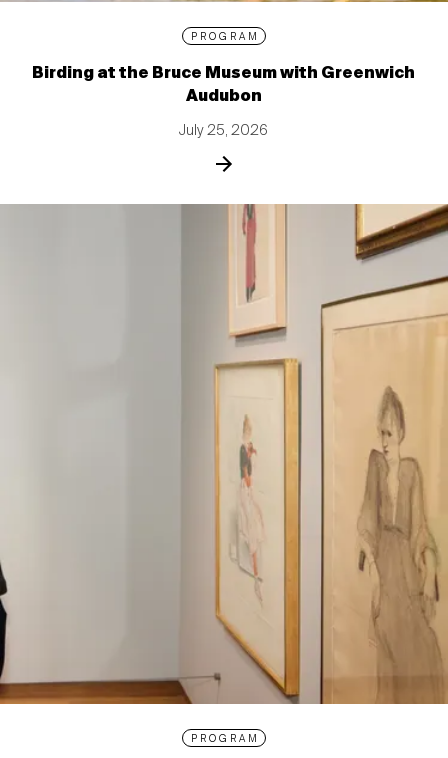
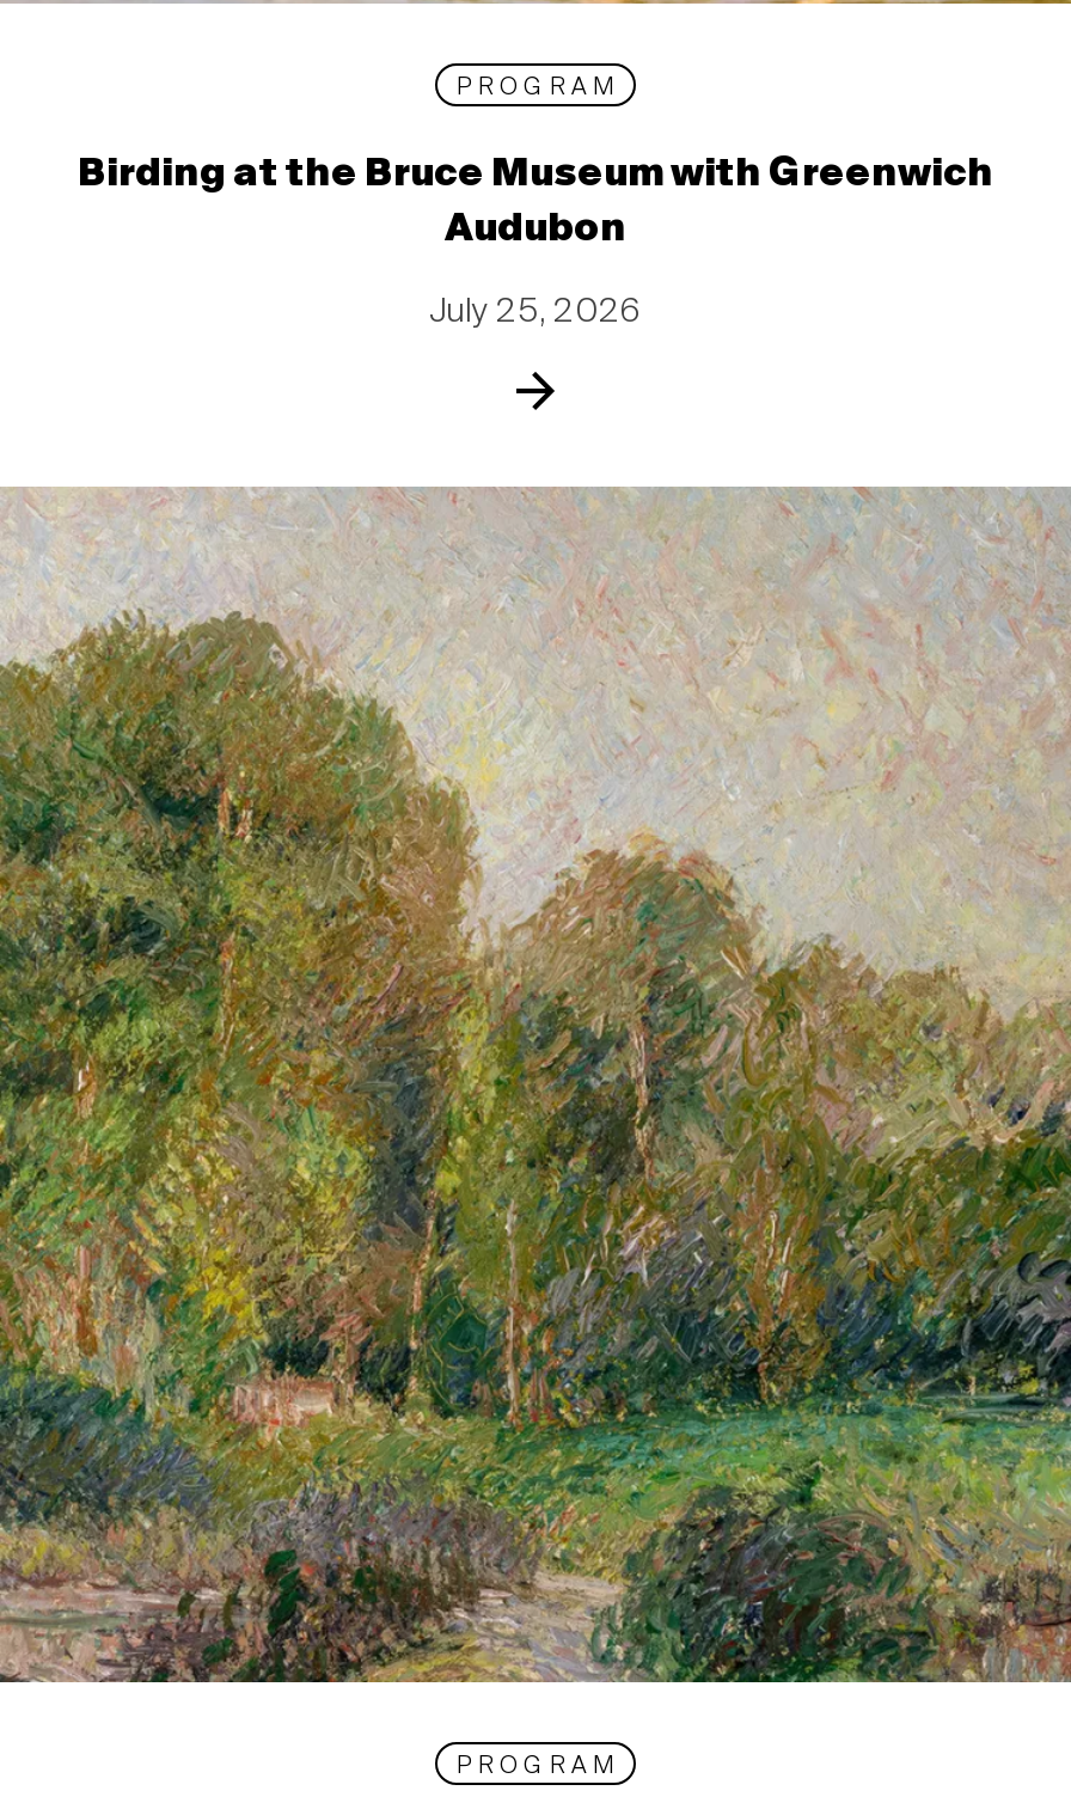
[3,204,445,705] [image] -> [7,485,1064,1683] [image]

